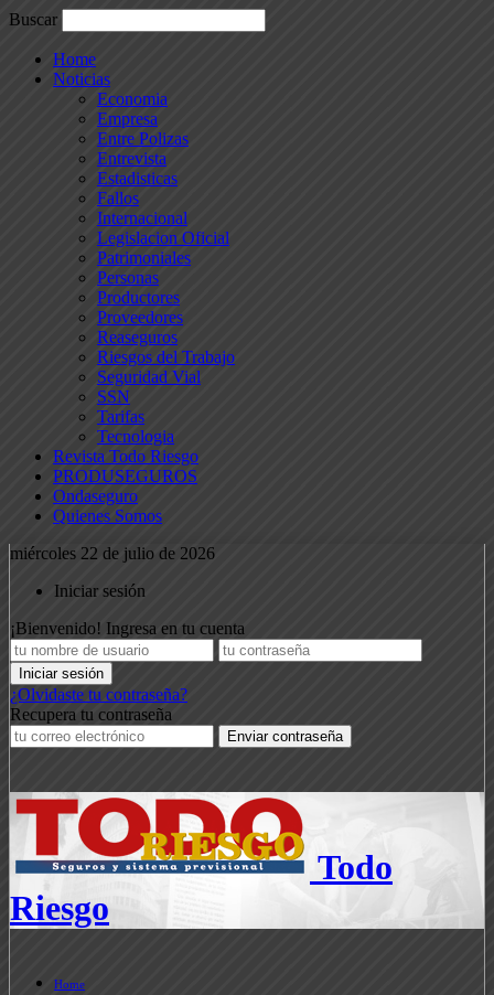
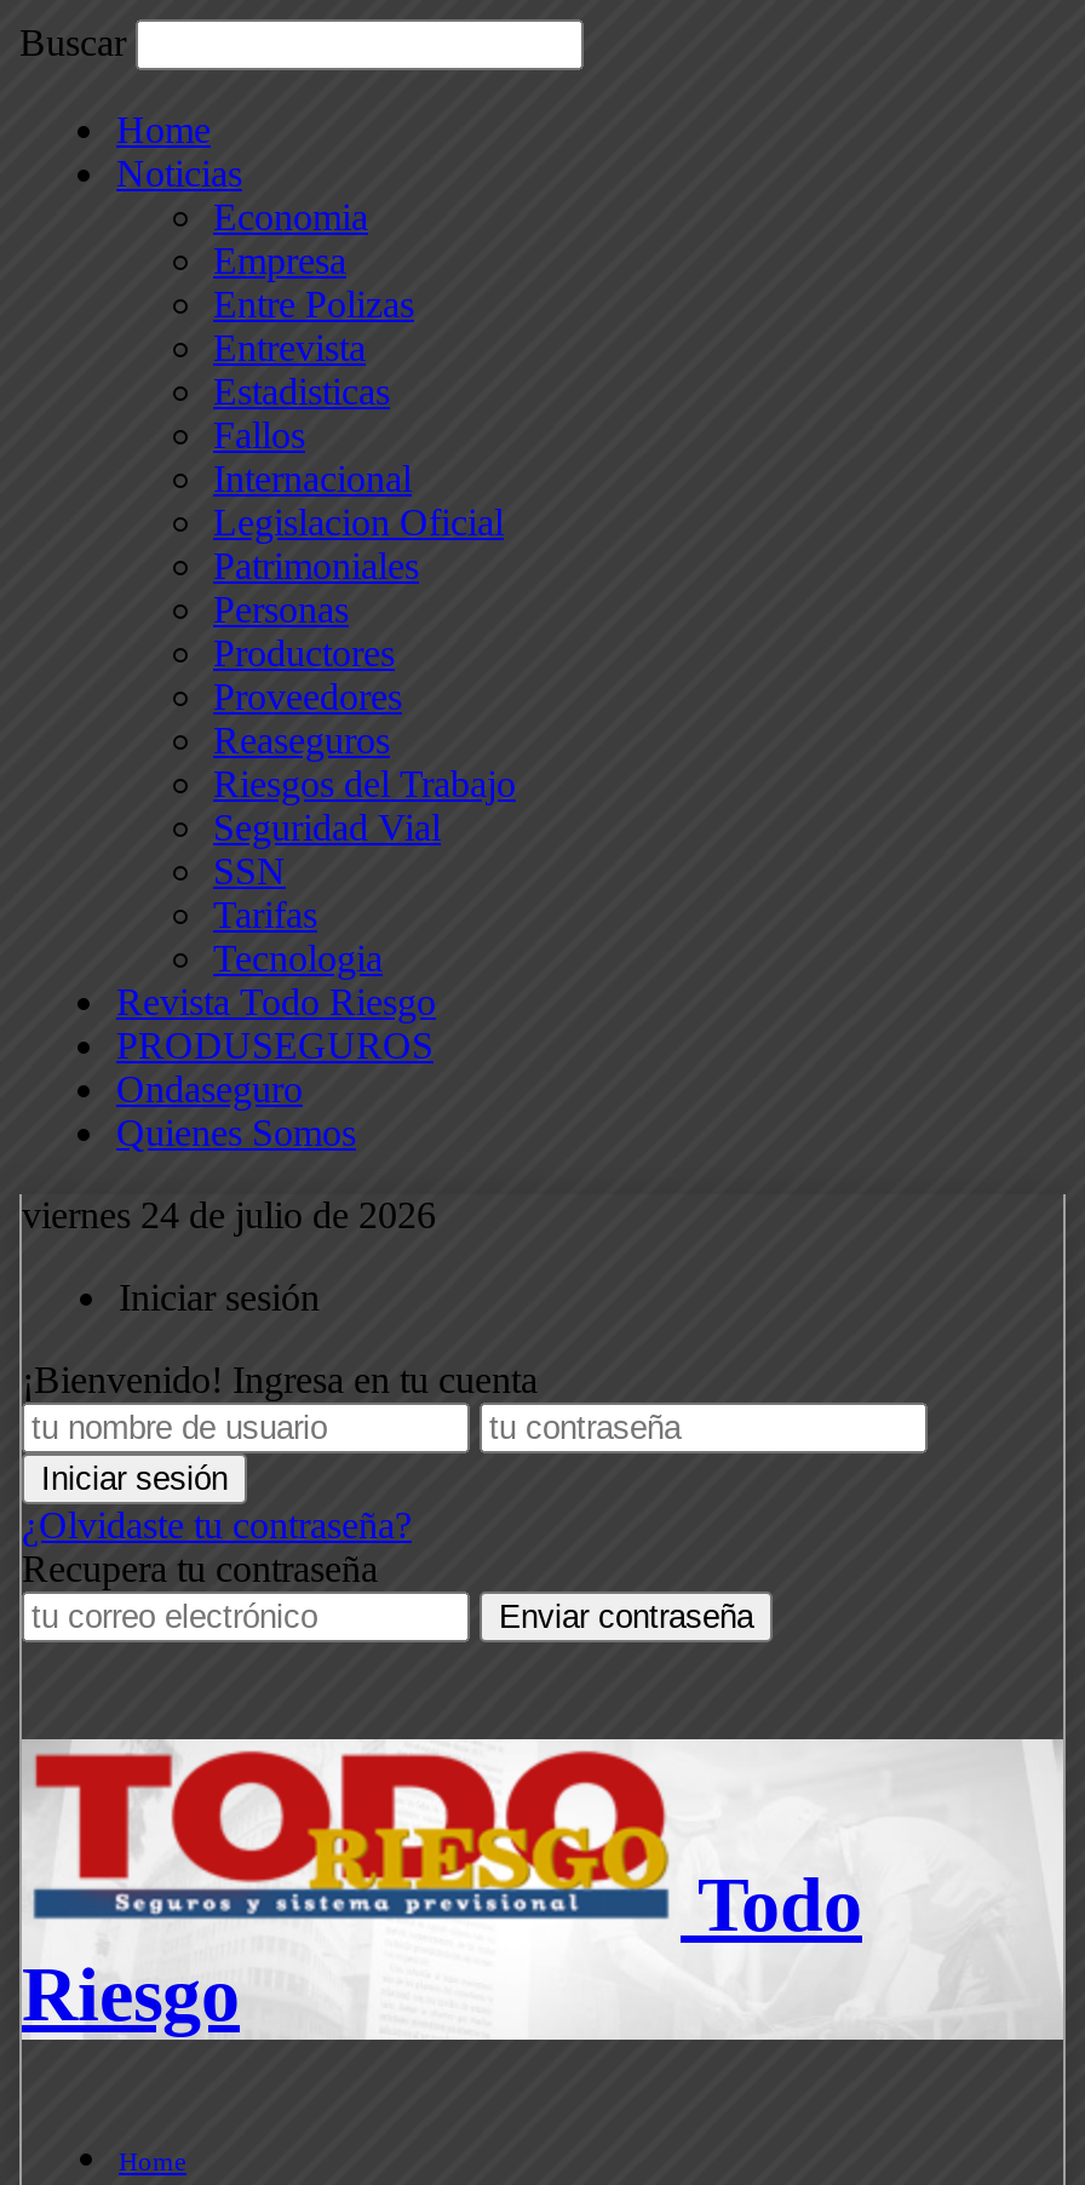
[10,544,215,563] miércoles 22 de julio de 2026 -> [22,1194,436,1235] viernes 24 de julio de 2026

